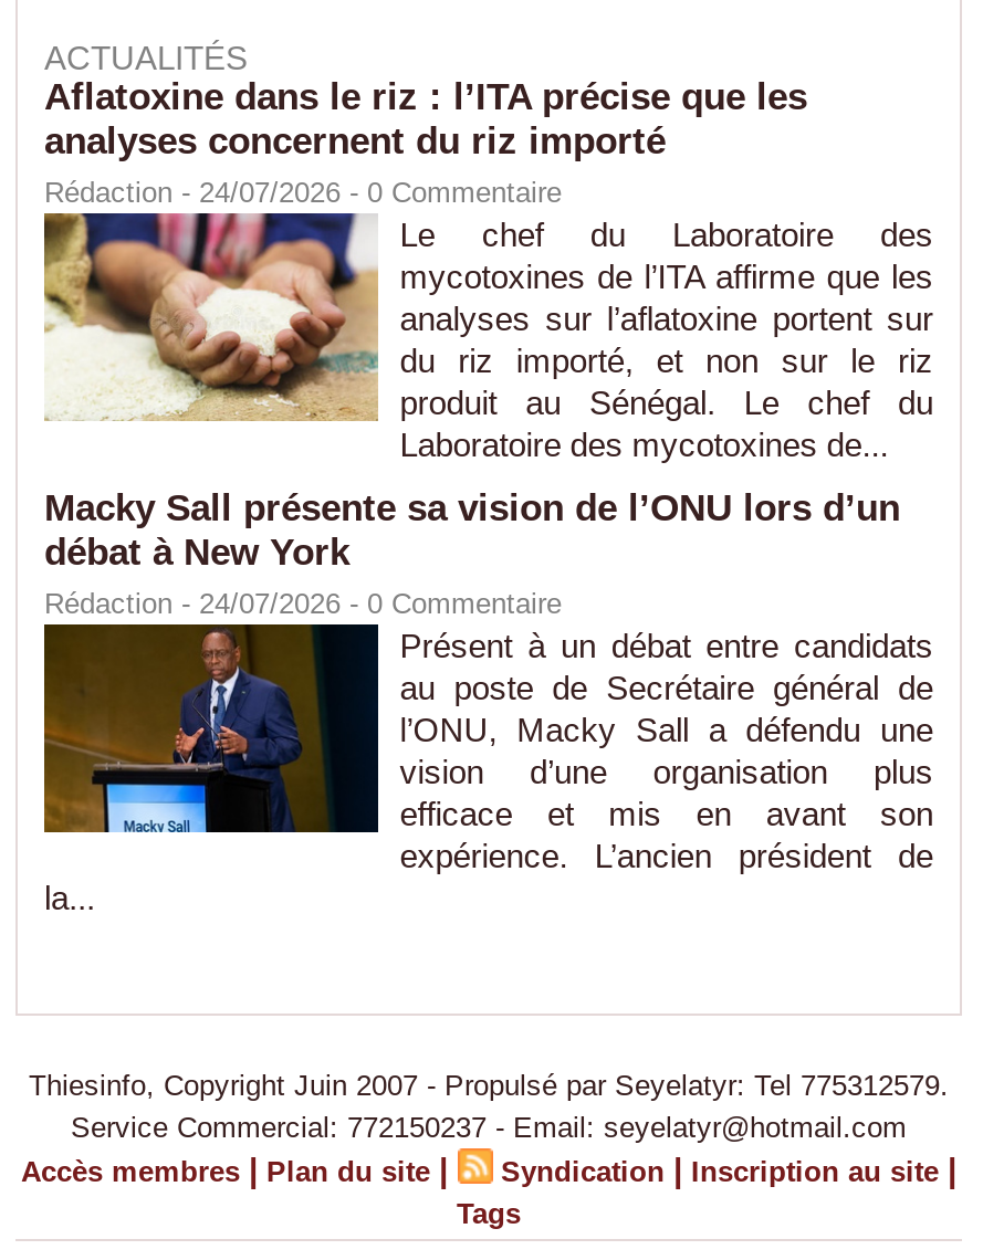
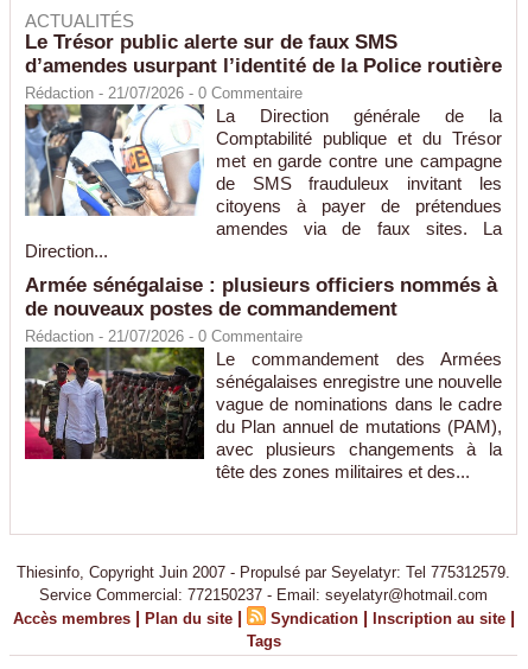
[42,77,933,464] [image] | Aflatoxine dans le riz : l’ITA précise que les | analyses concernent du riz importé | Rédaction - 24/07/2026 - 0 Commentaire | Le chef du Laboratoire des | mycotoxines de l’ITA affirme que les | analyses sur l’aflatoxine portent sur | du riz importé, et non sur le riz | produit au Sénégal. Le chef du | Laboratoire des mycotoxines de... -> [24,31,502,262] [image] | Le Trésor public alerte sur de faux SMS | d’amendes usurpant l’identité de la Police routière | Rédaction - 21/07/2026 - 0 Commentaire | La Direction générale de la | Comptabilité publique et du Trésor | met en garde contre une campagne | de SMS frauduleux invitant les | citoyens à payer de prétendues | amendes via de faux sites. La | Direction...
[42,489,933,917] [image] | Macky Sall présente sa vision de l’ONU lors d’un | débat à New York | Rédaction - 24/07/2026 - 0 Commentaire | Présent à un débat entre candidats | au poste de Secrétaire général de | l’ONU, Macky Sall a défendu une | vision d’une organisation plus | efficace et mis en avant son | expérience. L’ancien président de | la... -> [24,275,502,482] [image] | Armée sénégalaise : plusieurs officiers nommés à | de nouveaux postes de commandement | Rédaction - 21/07/2026 - 0 Commentaire | Le commandement des Armées | sénégalaises enregistre une nouvelle | vague de nominations dans le cadre | du Plan annuel de mutations (PAM), | avec plusieurs changements à la | tête des zones militaires et des...

